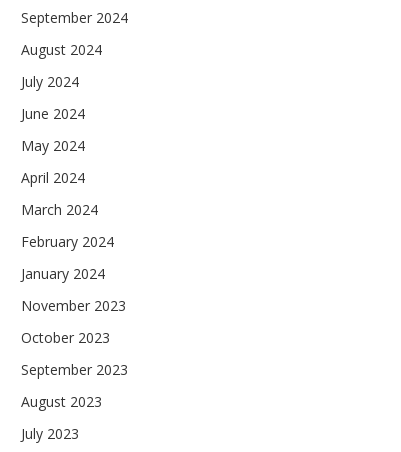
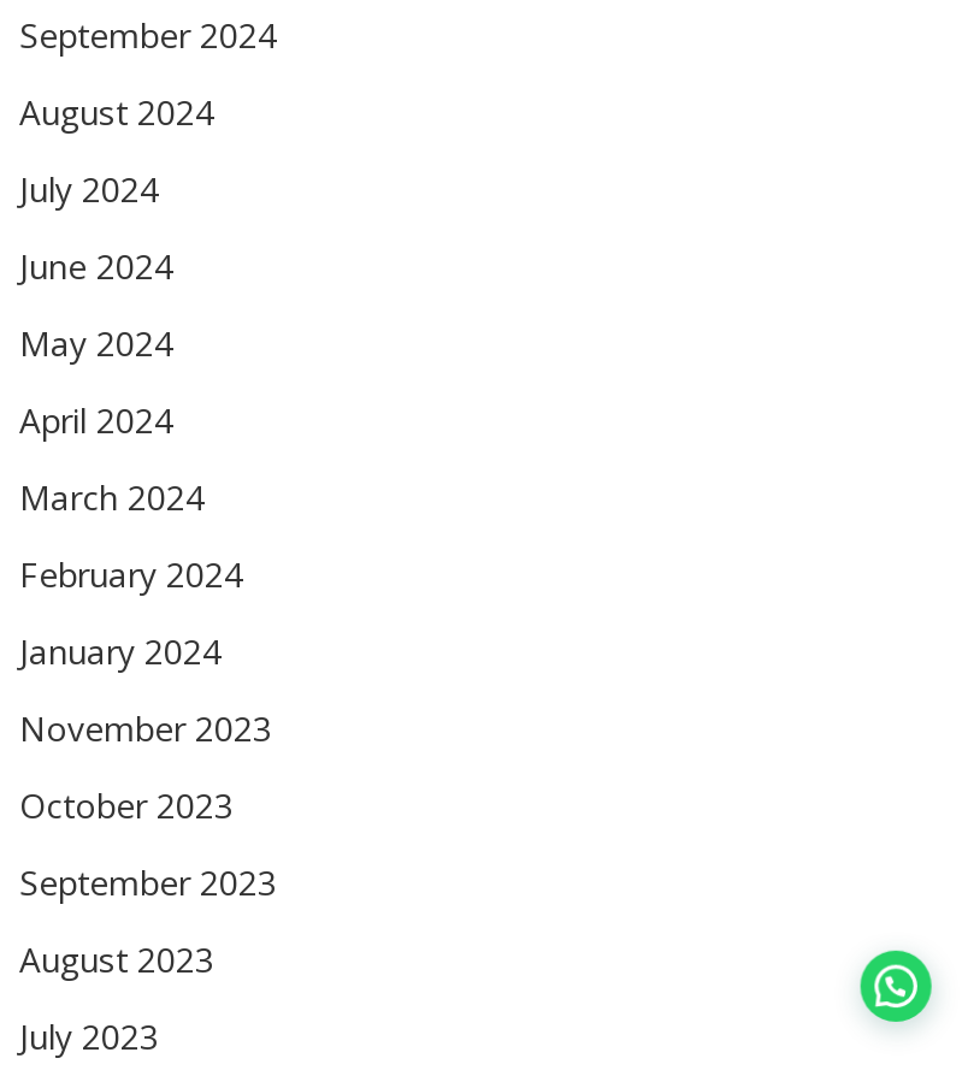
none -> [852,946,942,1037] [image]

